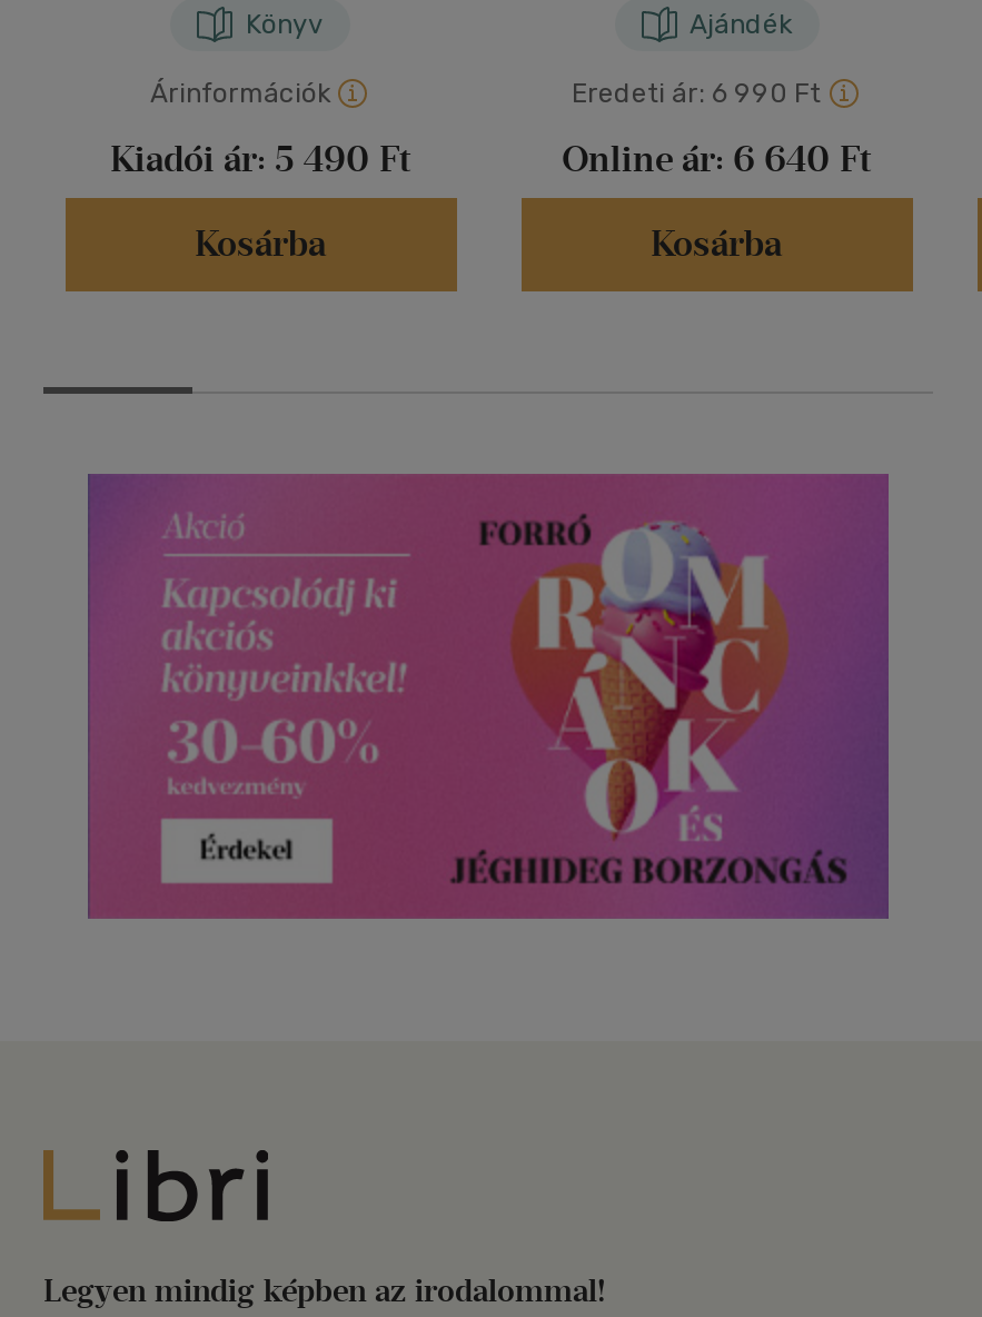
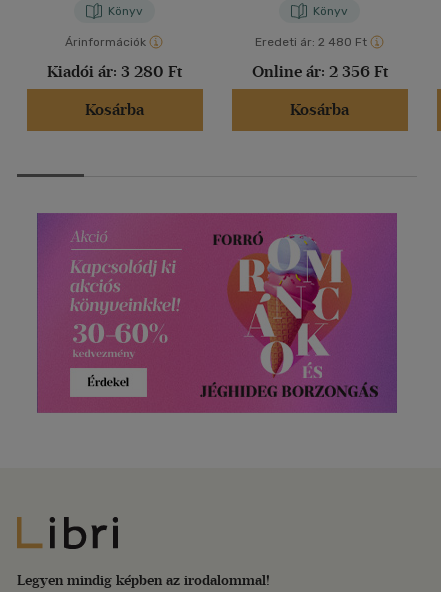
[690,10,792,41] Ajándék -> [313,4,348,18] Könyv
[572,79,821,110] Eredeti ár: 6 990 Ft -> [254,35,366,49] Eredeti ár: 2 480 Ft
[110,139,410,181] Kiadói ár: 5 490 Ft -> [47,62,182,81] Kiadói ár: 3 280 Ft
[562,139,871,181] Online ár: 6 640 Ft -> [251,62,387,81] Online ár: 2 356 Ft

